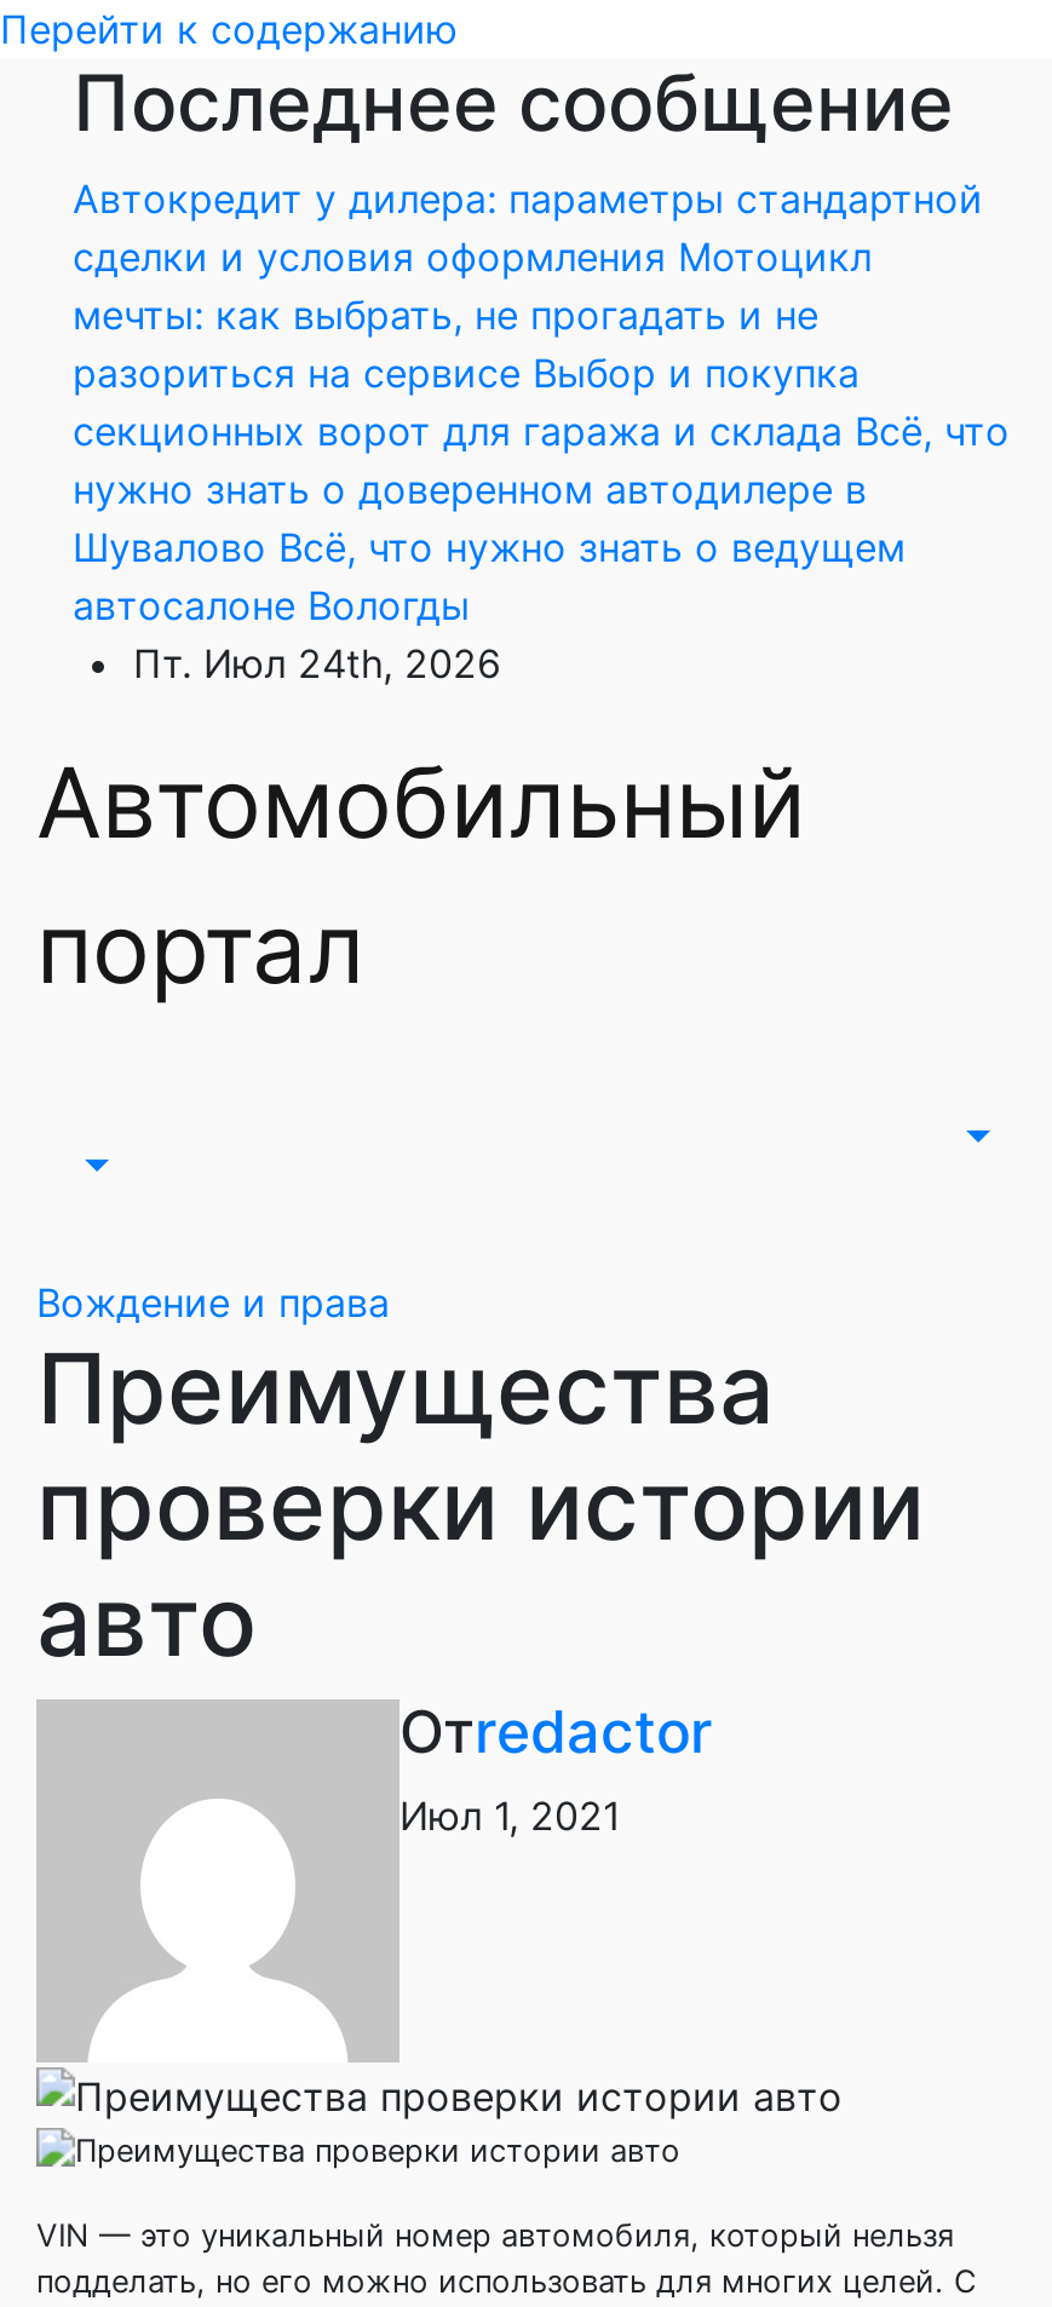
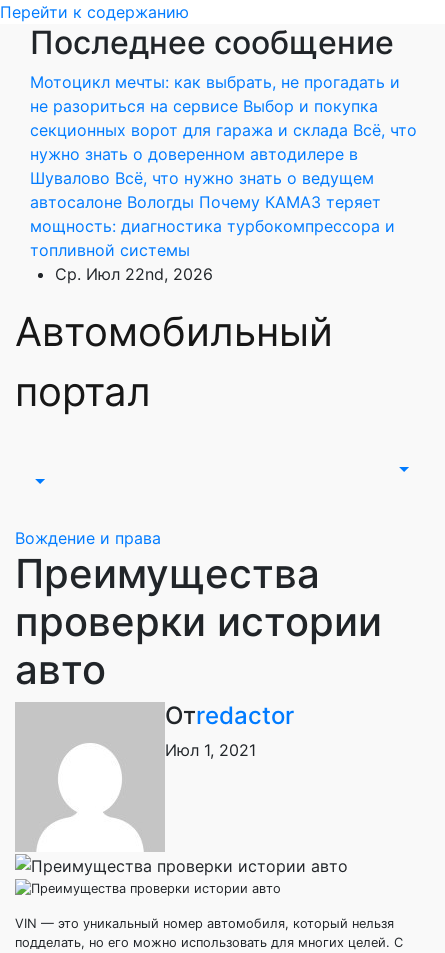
[73,174,983,397] Автокредит у дилера: параметры стандартной | сделки и условия оформления Мотоцикл | мечты: как выбрать, не прогадать и не | разориться на сервисе Выбор и покупка -> [30,72,400,116] Мотоцикл мечты: как выбрать, не прогадать и | не разориться на сервисе Выбор и покупка
moved [73,407,1010,571] -> [30,120,417,188]: секционных ворот для гаража и склада Всё, что | нужно знать о доверенном автодилере в | Шувалово Всё, что нужно знать о ведущем
[73,581,501,688] автосалоне Вологды | Пт. Июл 24th, 2026 -> [30,192,395,284] автосалоне Вологды Почему КАМАЗ теряет | мощность: диагностика турбокомпрессора и | топливной системы | Ср. Июл 22nd, 2026

